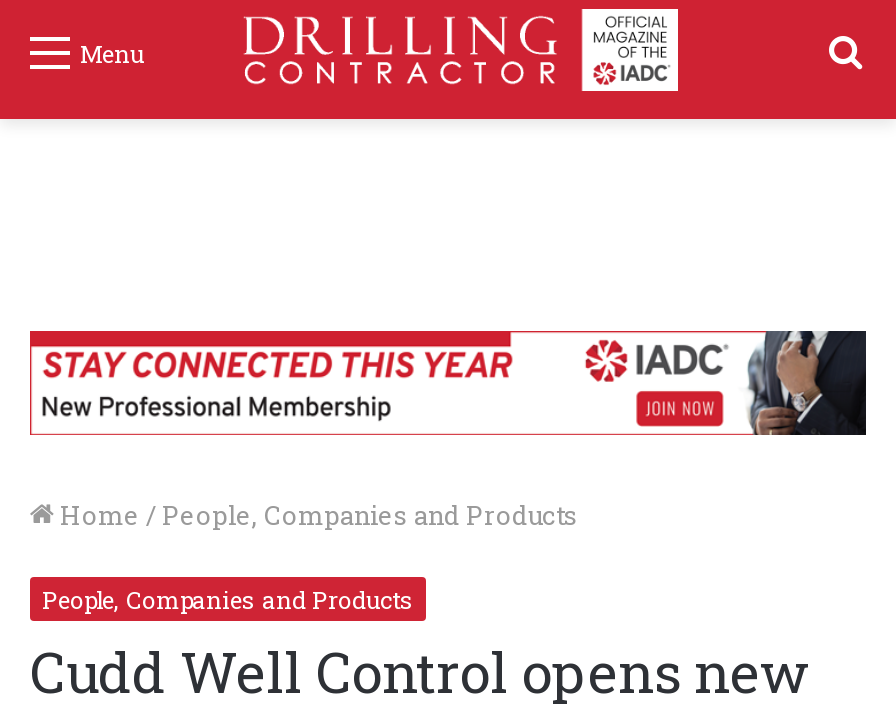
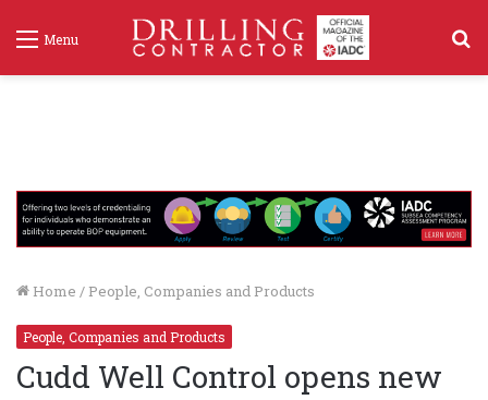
[30,329,868,437] [image] -> [16,190,473,249] [image]

